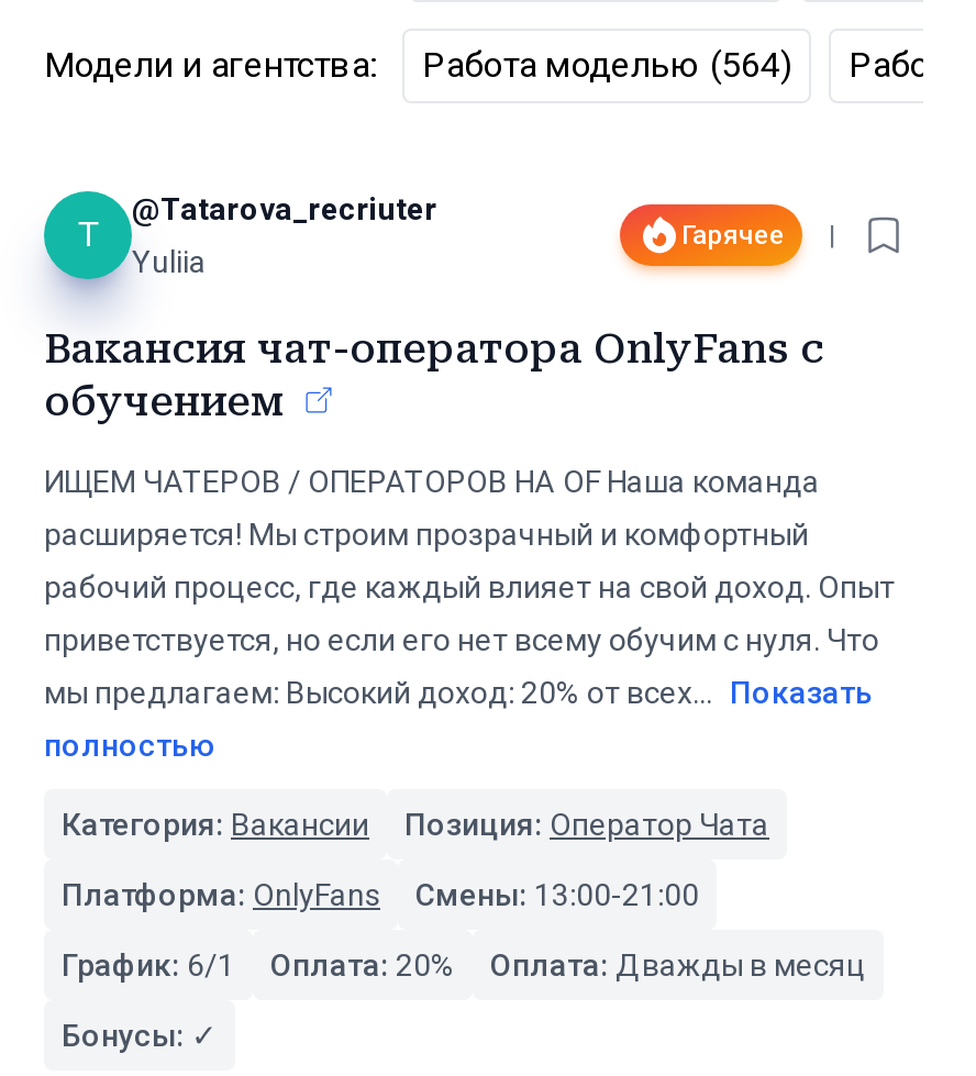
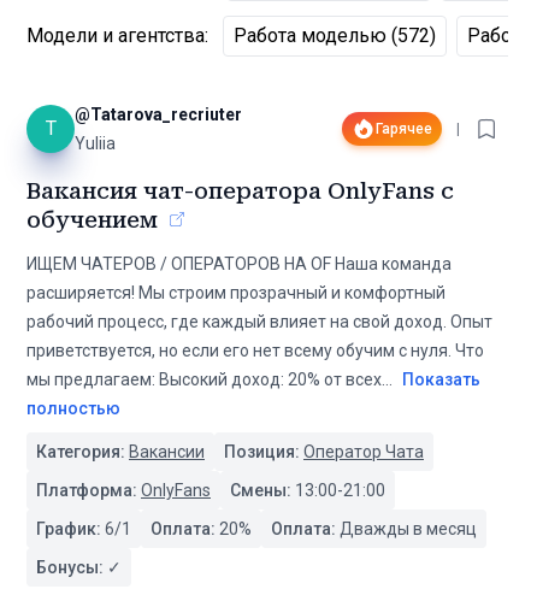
[422,44,791,86] Работа моделью (564) -> [234,24,436,47] Работа моделью (572)

